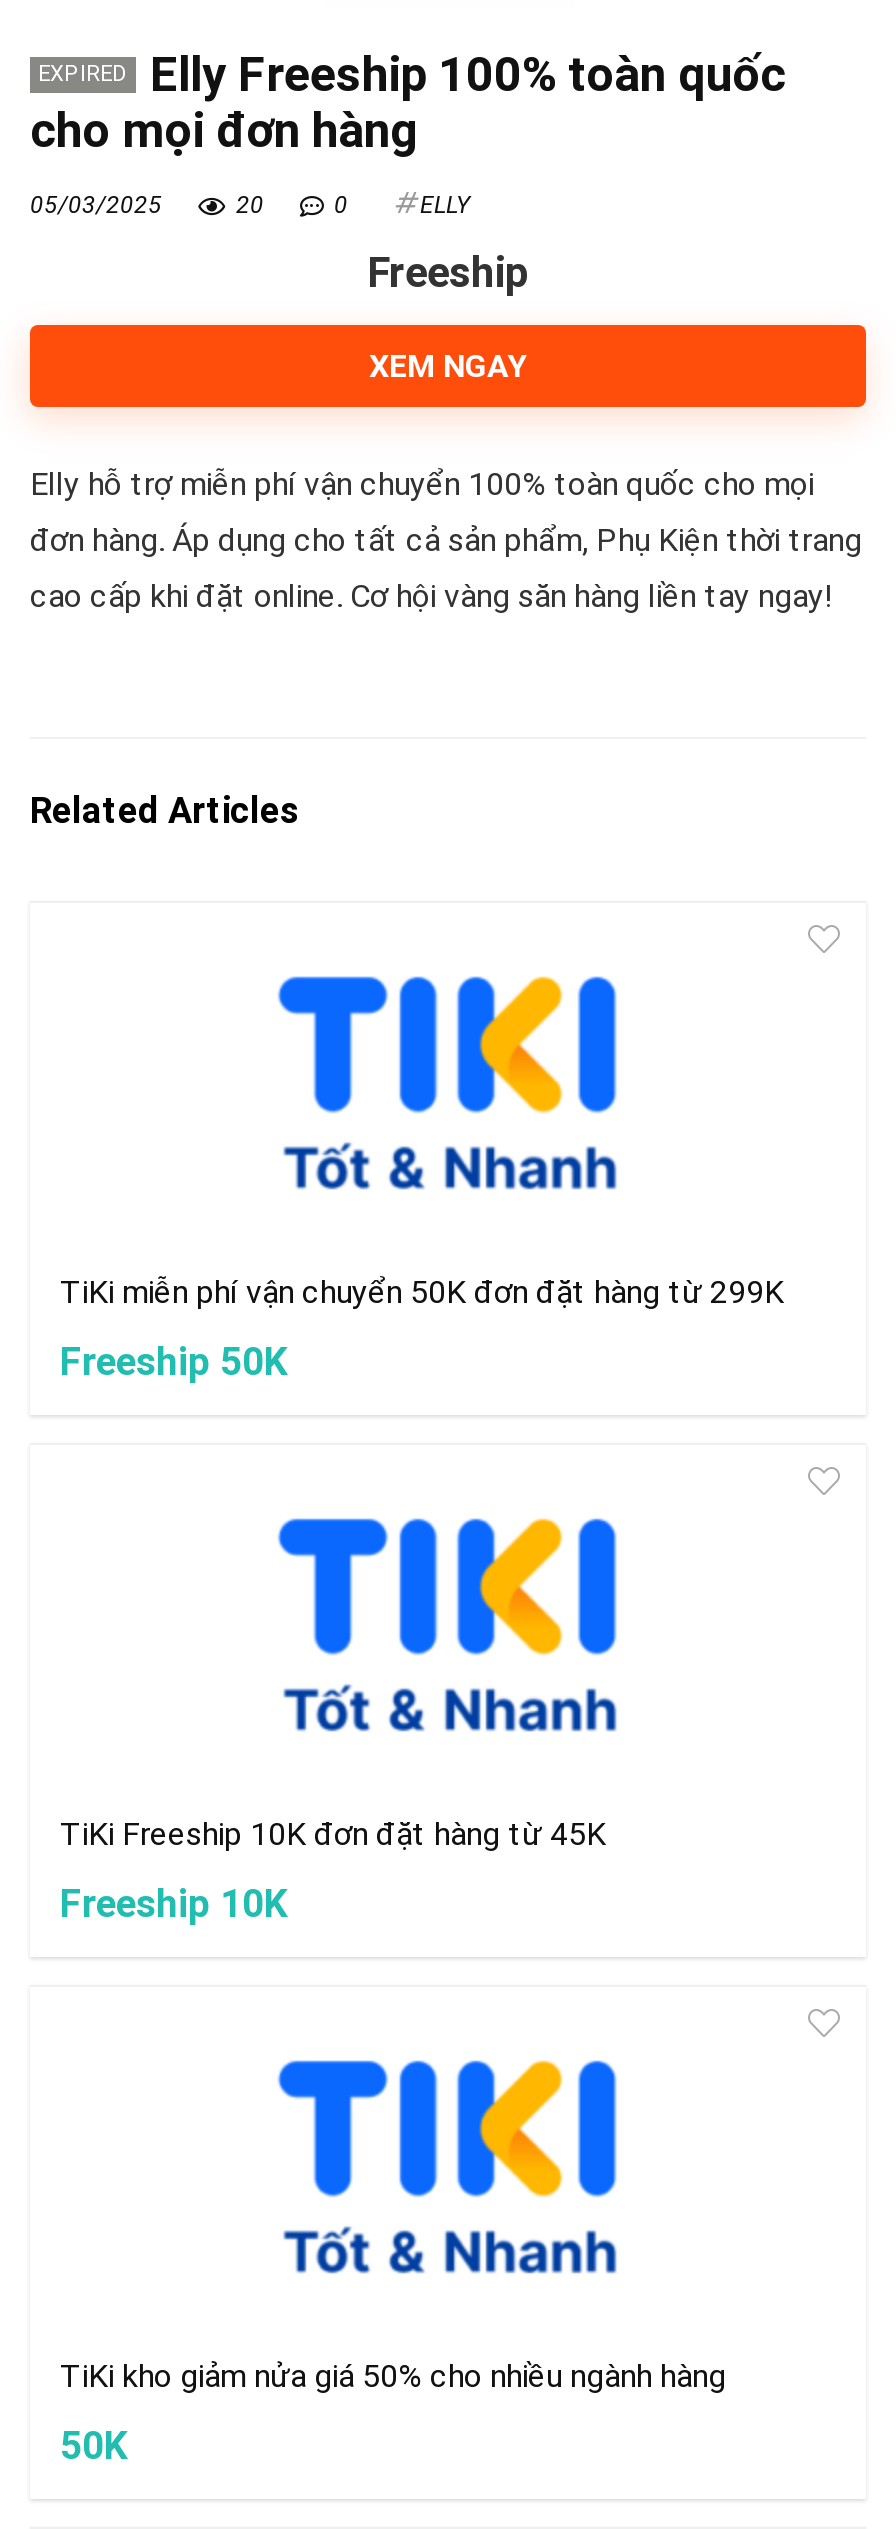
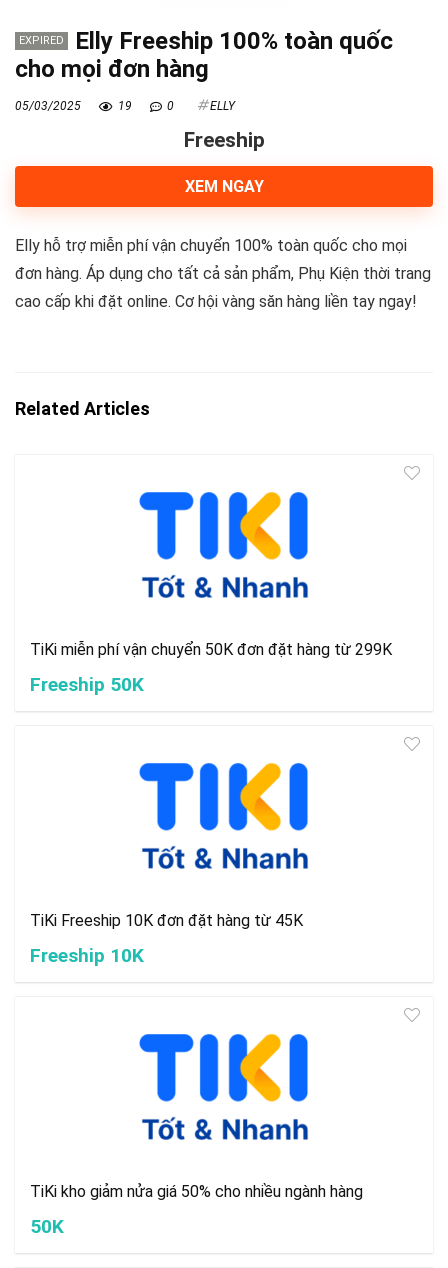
[236,191,264,219] 20 -> [118,99,132,113] 19

